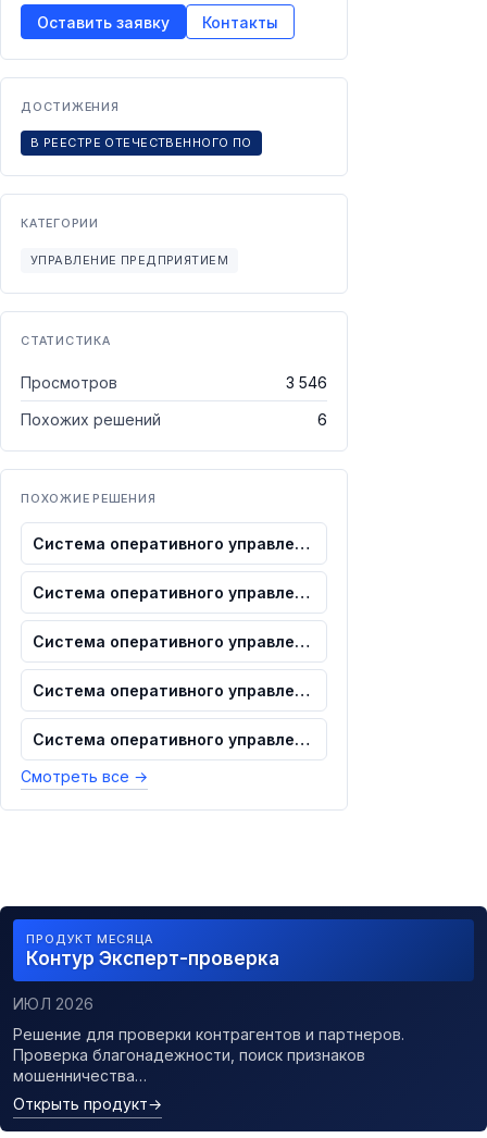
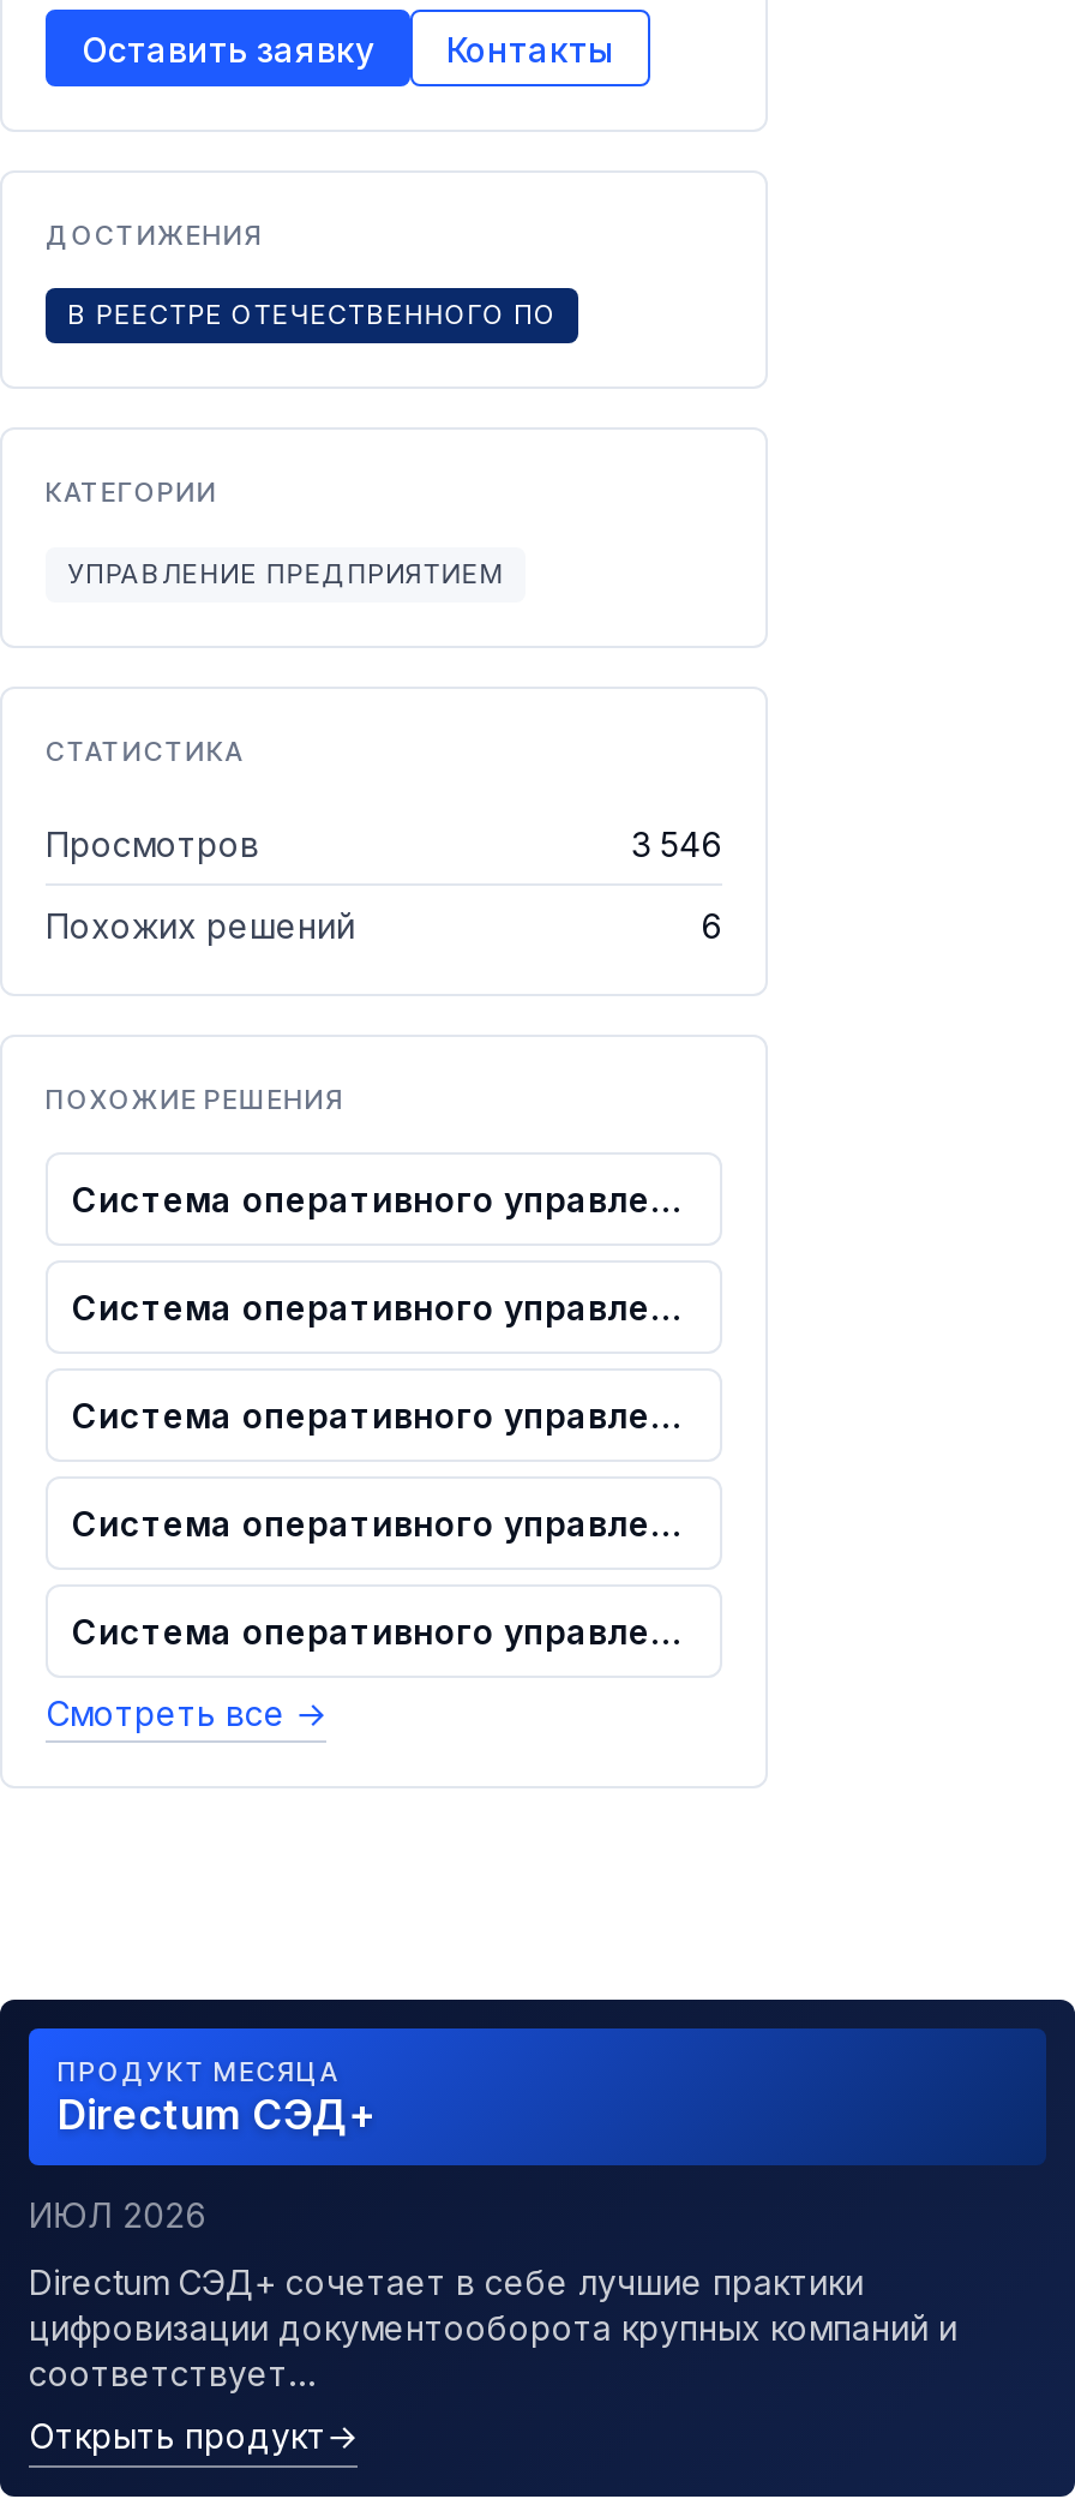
[26,948,279,969] Контур Эксперт-проверка -> [58,2091,377,2139] Directum СЭД+
[13,1025,404,1085] Решение для проверки контрагентов и партнеров. | Проверка благонадежности, поиск признаков | мошенничества… -> [29,2261,957,2393] Directum СЭД+ сочетает в себе лучшие практики | цифровизации документооборота крупных компаний и | соответствует…

